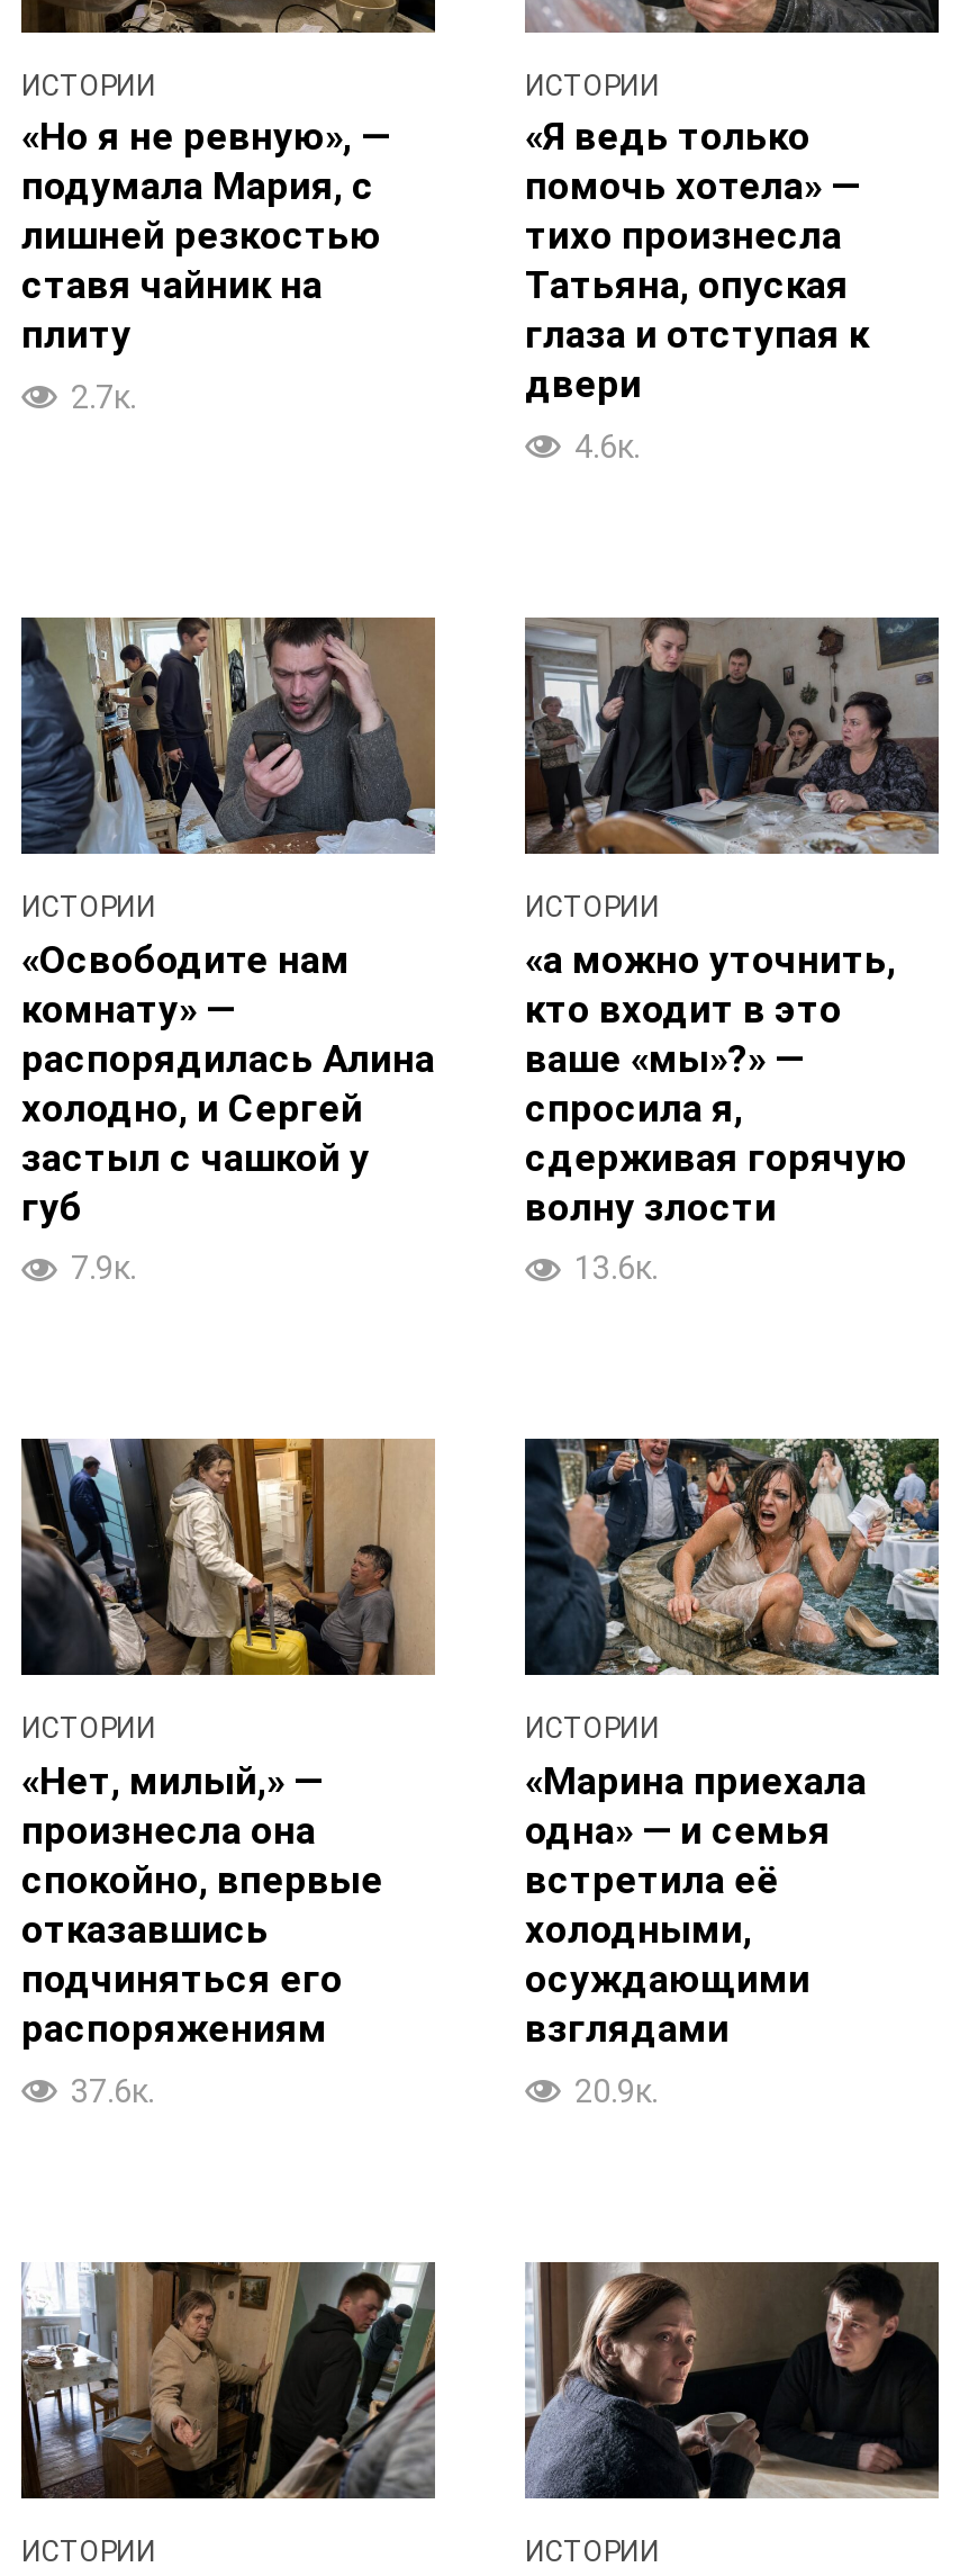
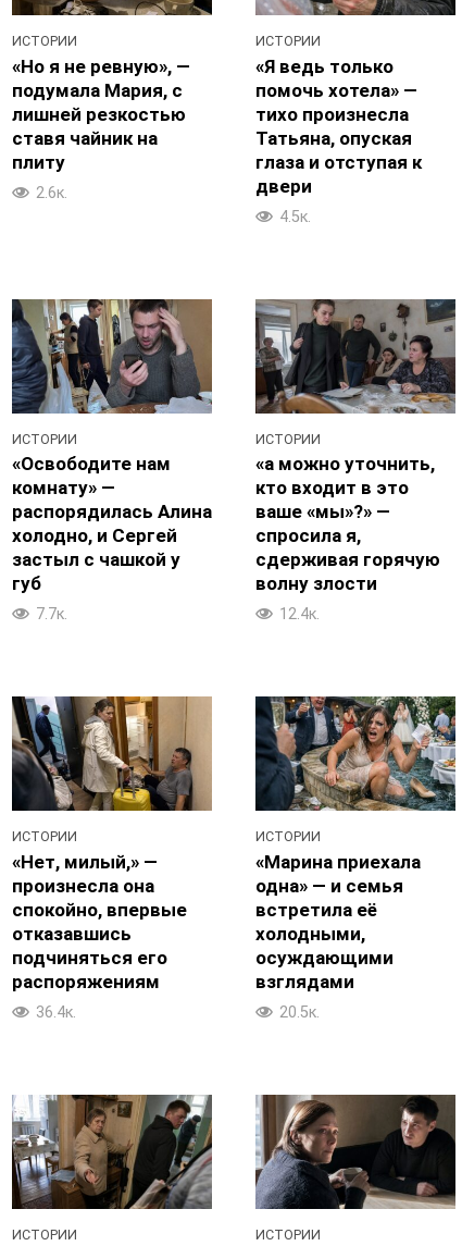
[71,379,136,418] 2.7к. -> [36,183,67,202] 2.6к.
[574,429,640,467] 4.6к. -> [279,207,311,226] 4.5к.
[71,1251,136,1289] 7.9к. -> [36,605,67,624] 7.7к.
[574,1251,658,1289] 13.6к. -> [279,605,320,624] 12.4к.
[71,2073,154,2111] 37.6к. -> [36,1003,76,1021] 36.4к.
[574,2073,658,2111] 20.9к. -> [279,1003,320,1021] 20.5к.

